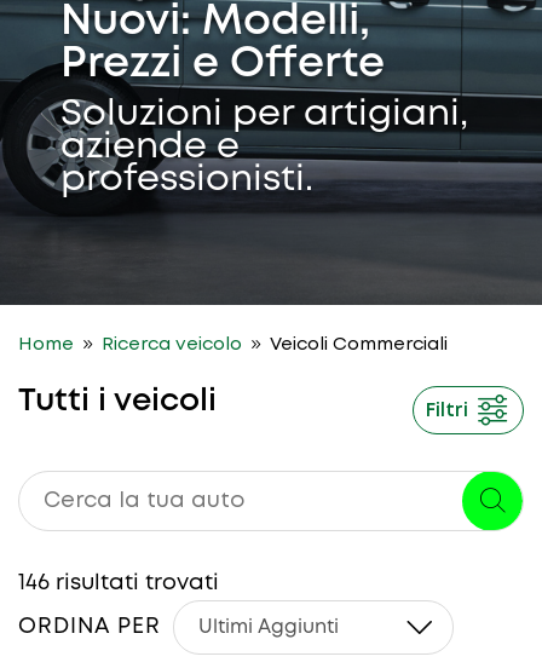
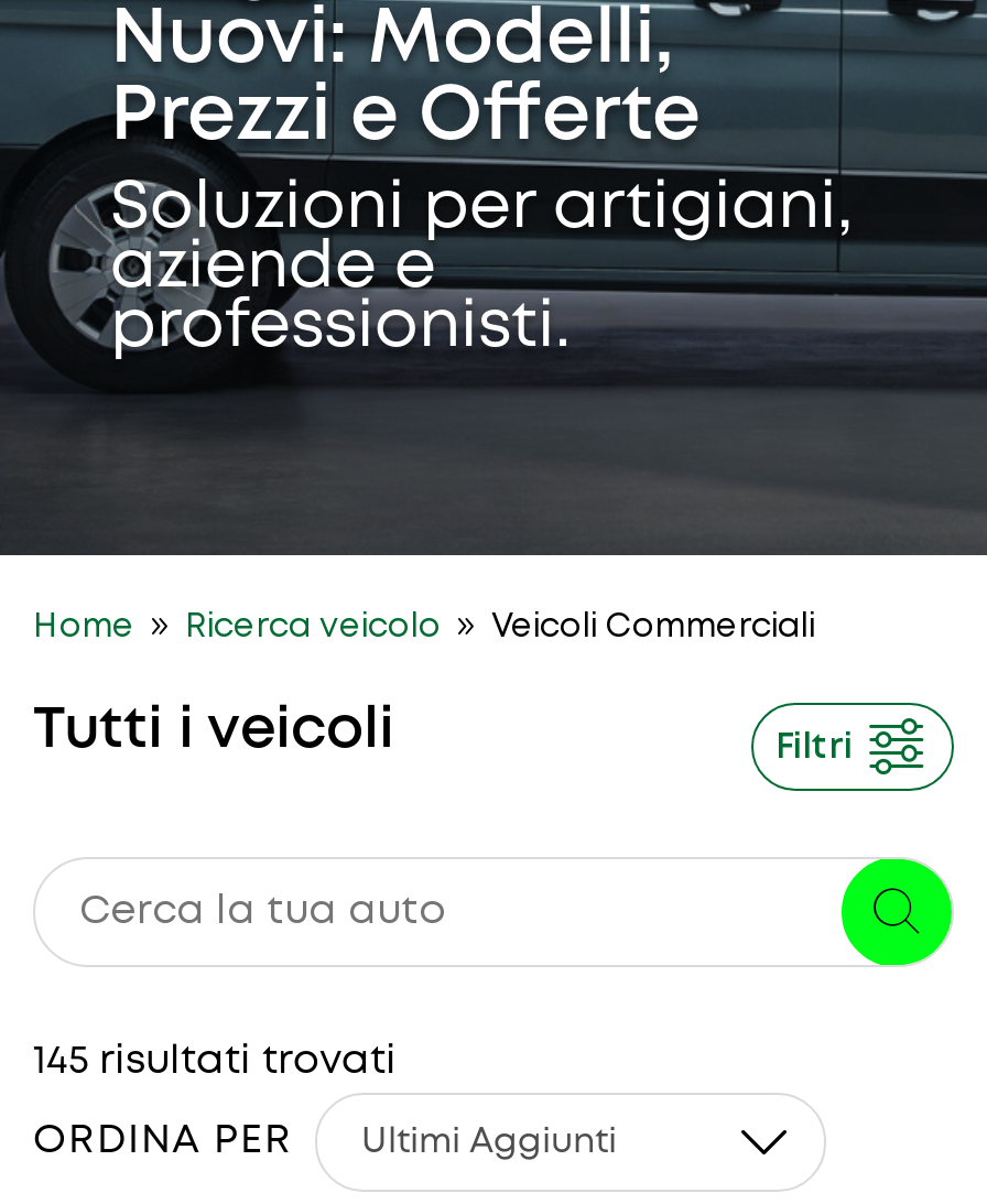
[18,574,219,593] 146 risultati trovati -> [33,1044,397,1080] 145 risultati trovati

